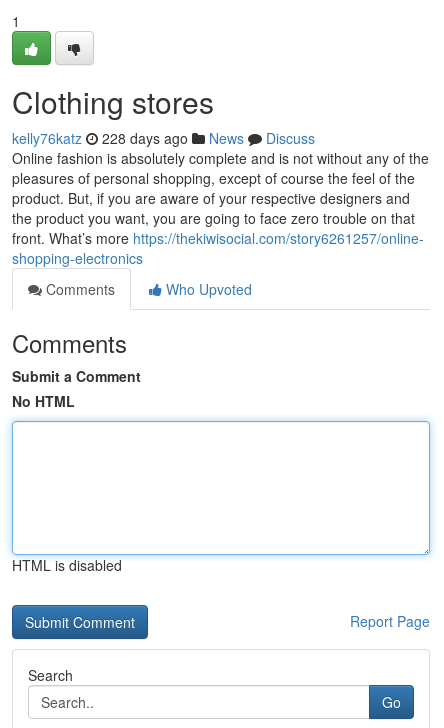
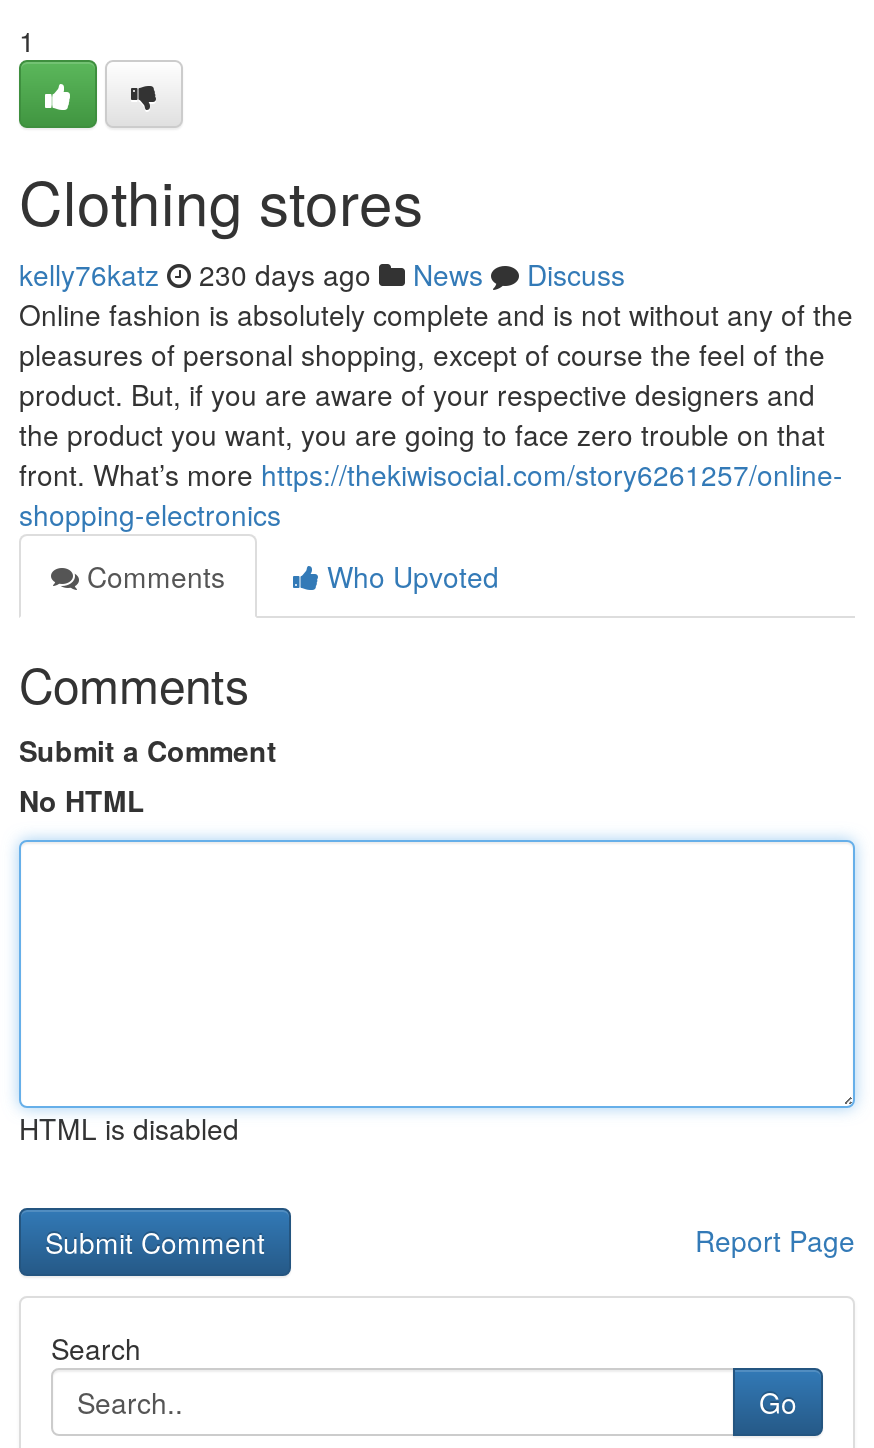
[12,128,315,148] kelly76katz 228 days ago News Discuss -> [19,254,625,294] kelly76katz 230 days ago News Discuss

